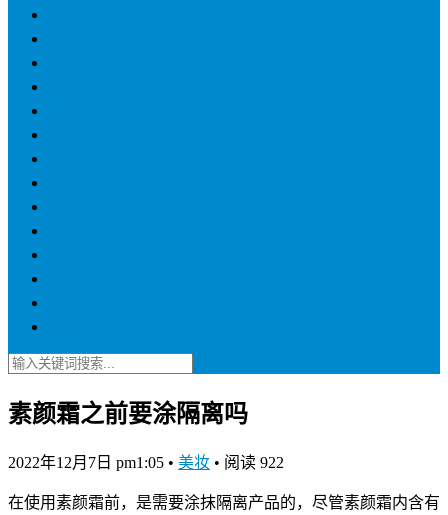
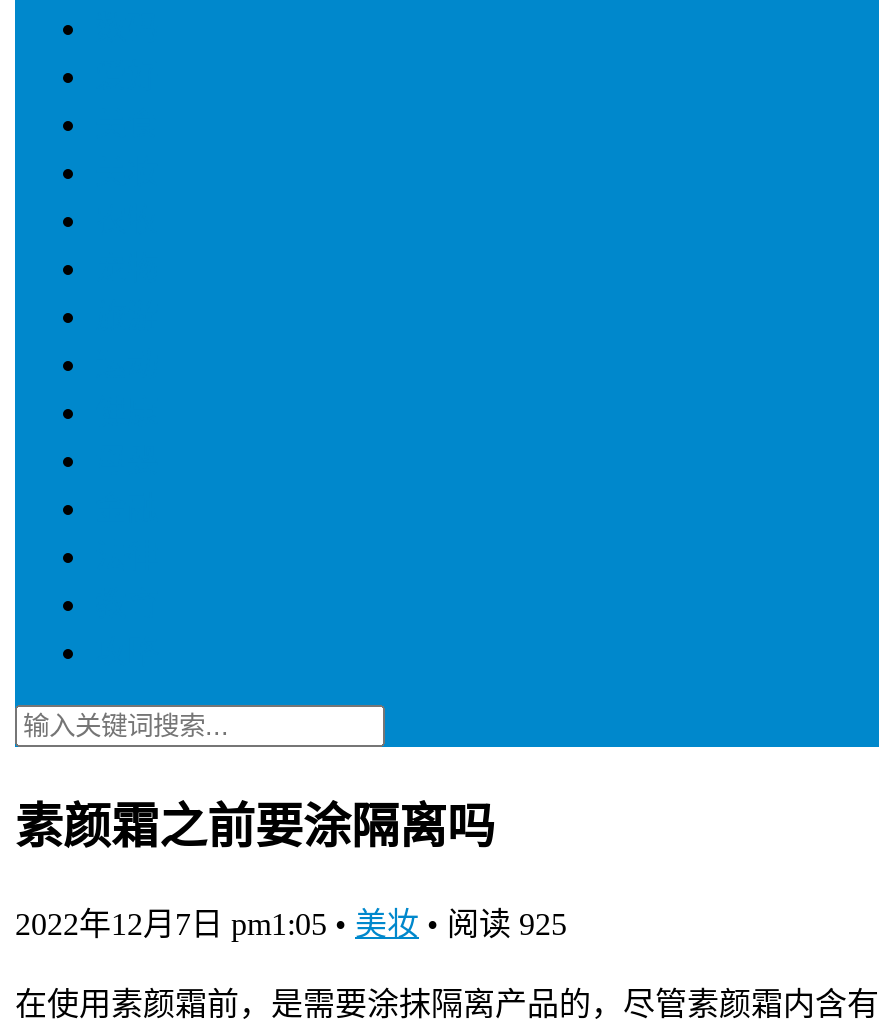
[8,454,284,471] 2022年12月7日 pm1:05 • 美妆 • 阅读 922 -> [15,907,567,941] 2022年12月7日 pm1:05 • 美妆 • 阅读 925

